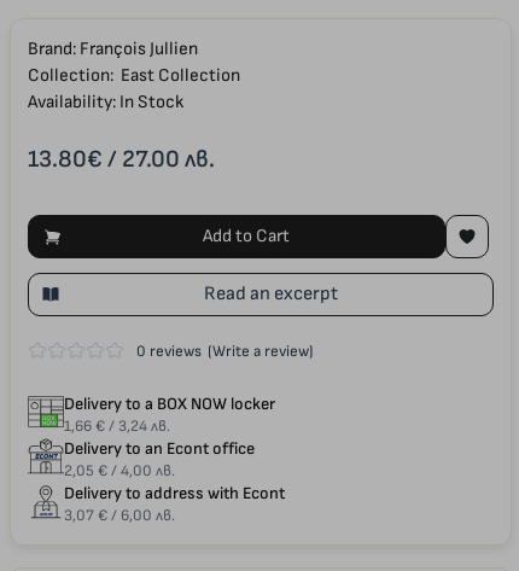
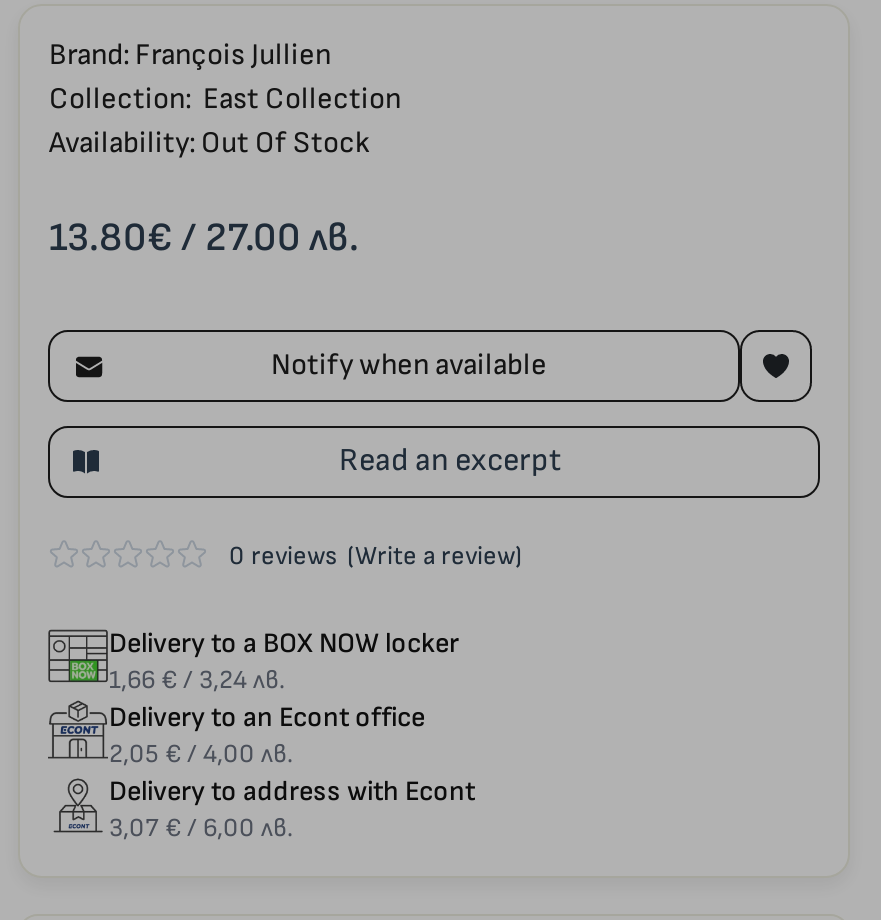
[28,91,184,114] Availability: In Stock -> [49,125,369,163] Availability: Out Of Stock
[202,225,289,248] Add to Cart -> [271,347,547,385] Notify when available

